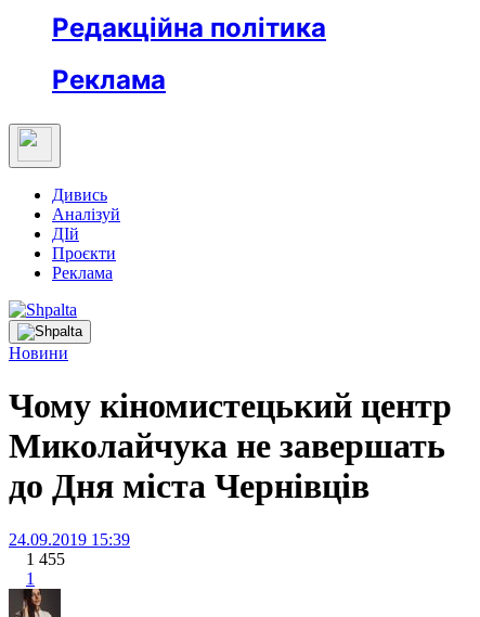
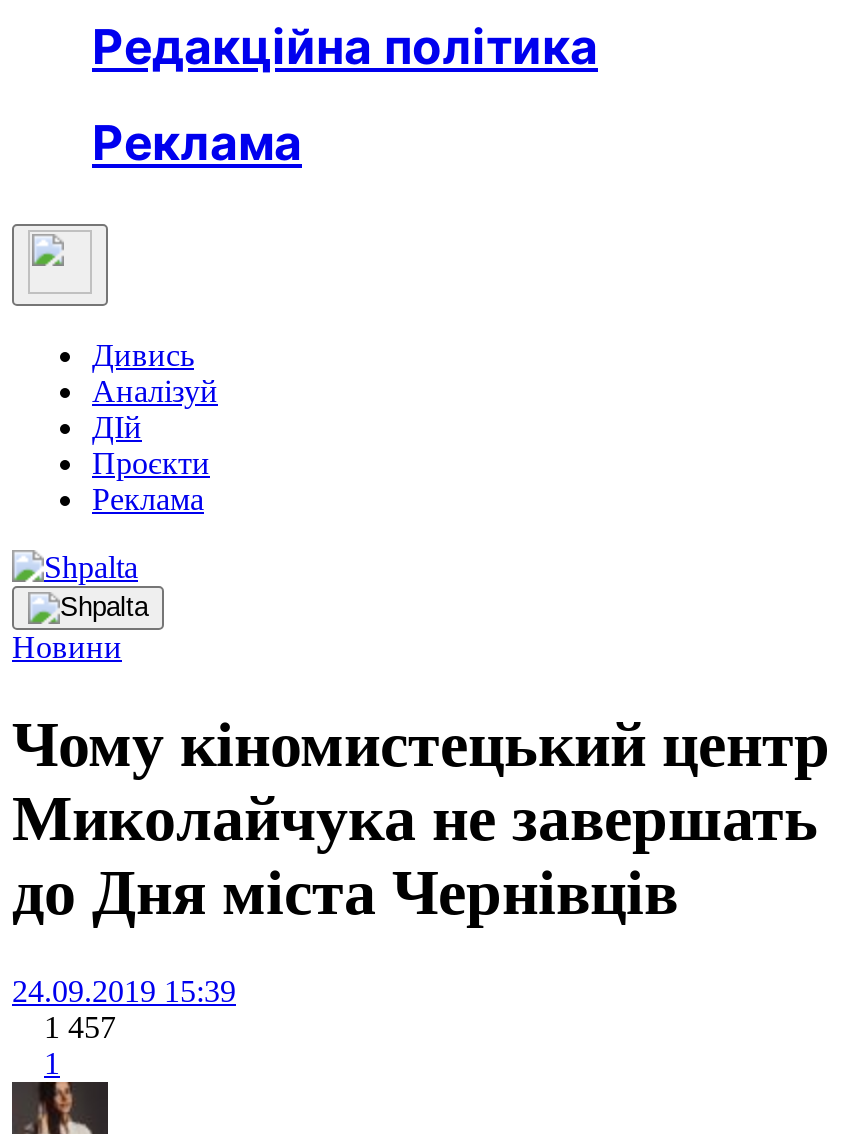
[26,550,65,568] 1 455 -> [44,1010,116,1044] 1 457

